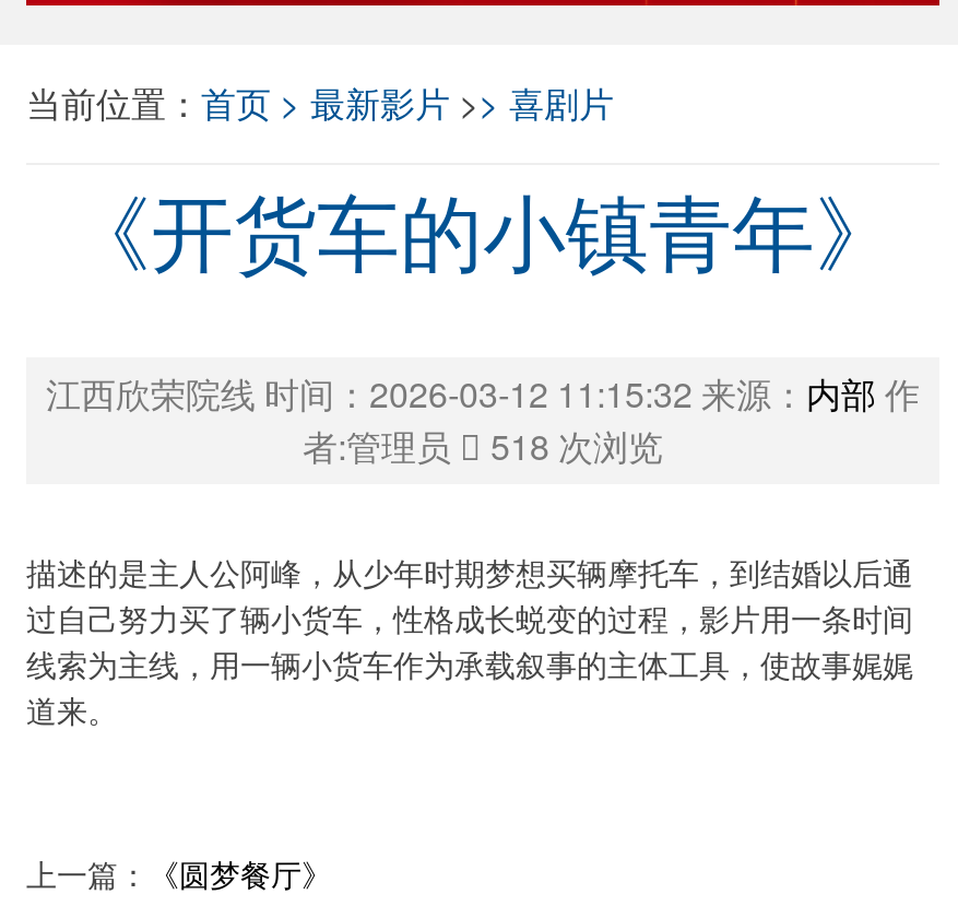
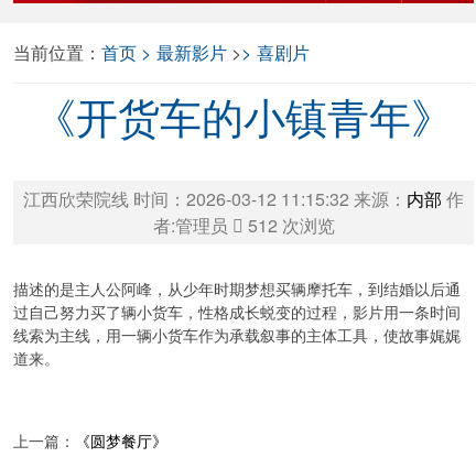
[303,421,663,471] 者:管理员 518次浏览 -> [153,213,334,238] 者:管理员 512次浏览

